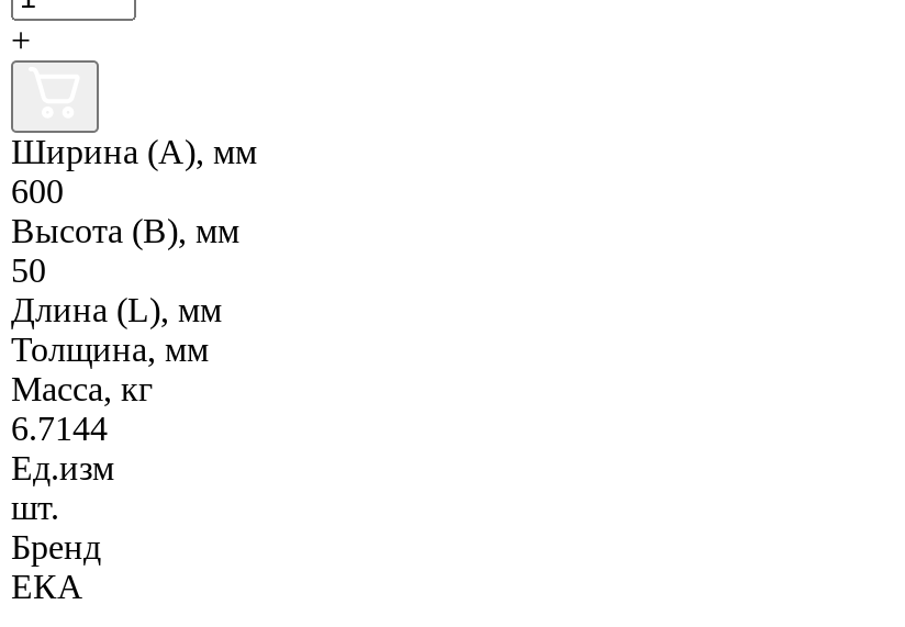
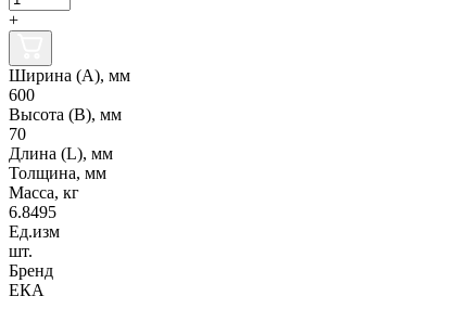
[11,251,46,288] 50 -> [9,124,26,143] 70
[11,409,108,446] 6.7144 -> [9,203,56,221] 6.8495

